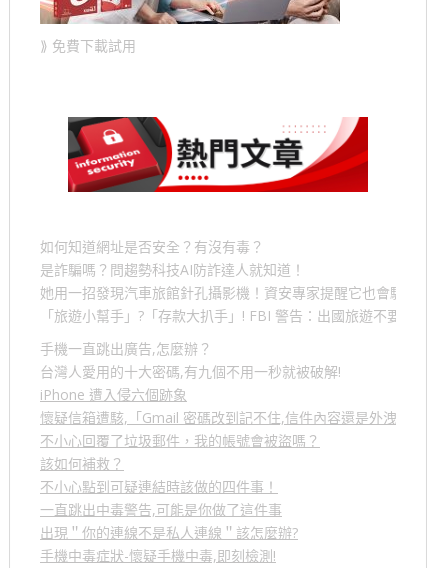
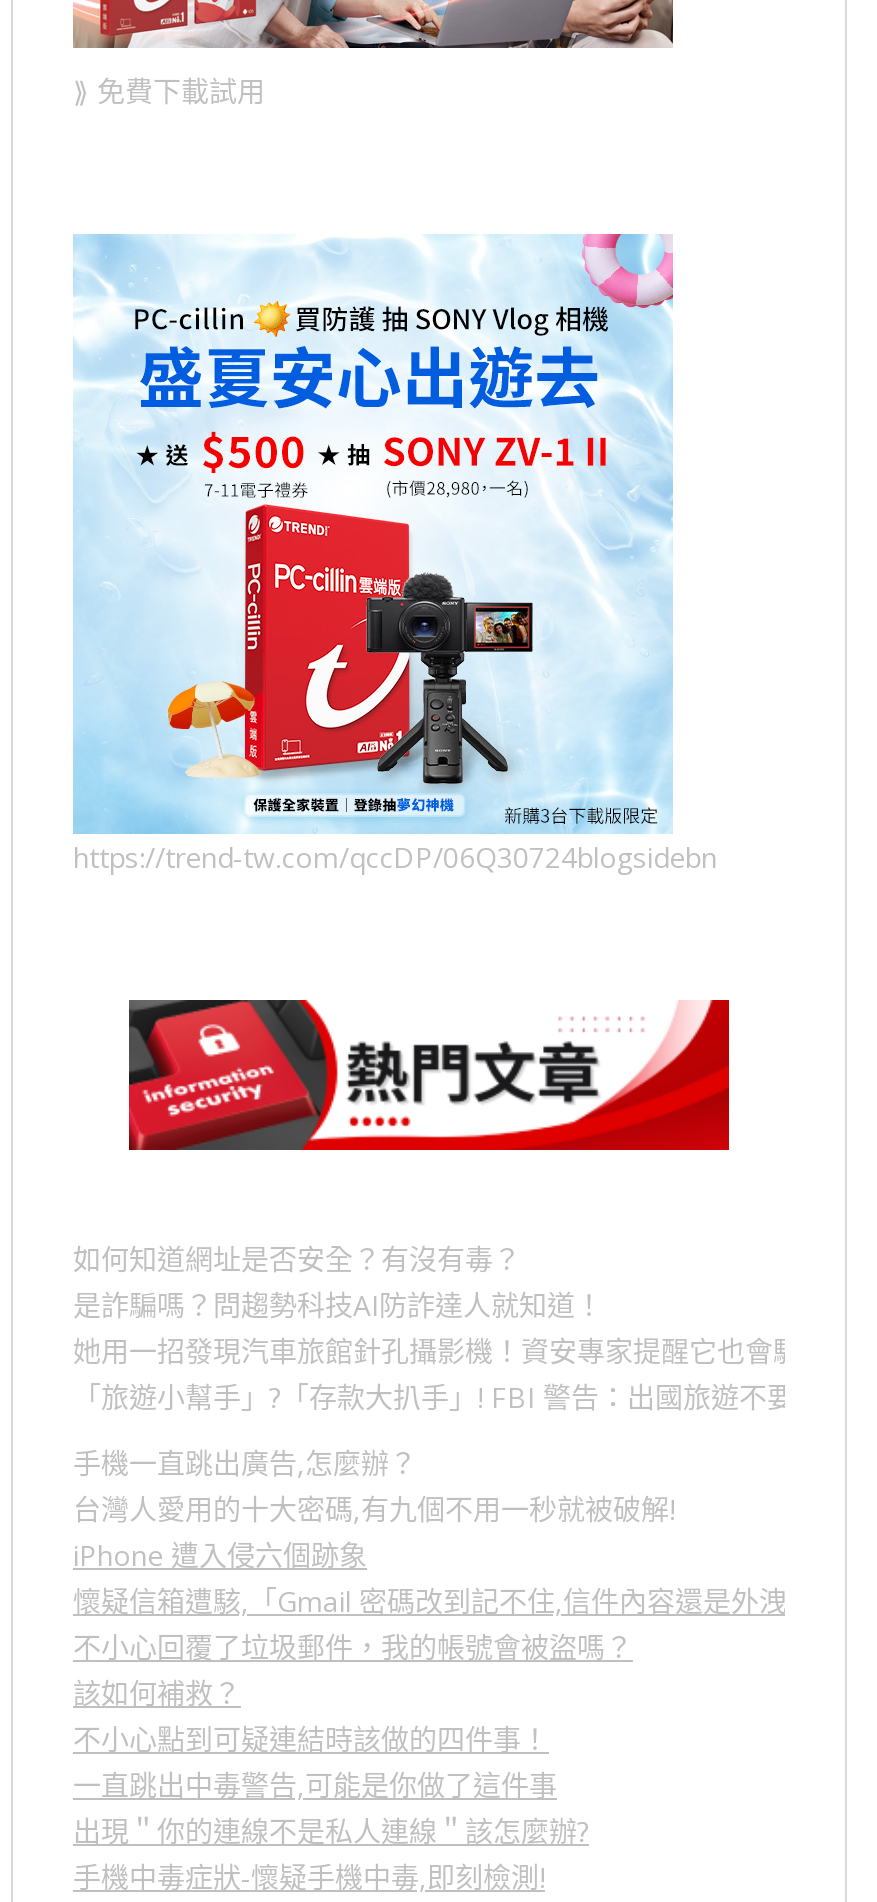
none -> [73,232,717,875] [image] | https://trend-tw.com/qccDP/06Q30724blogsidebn

